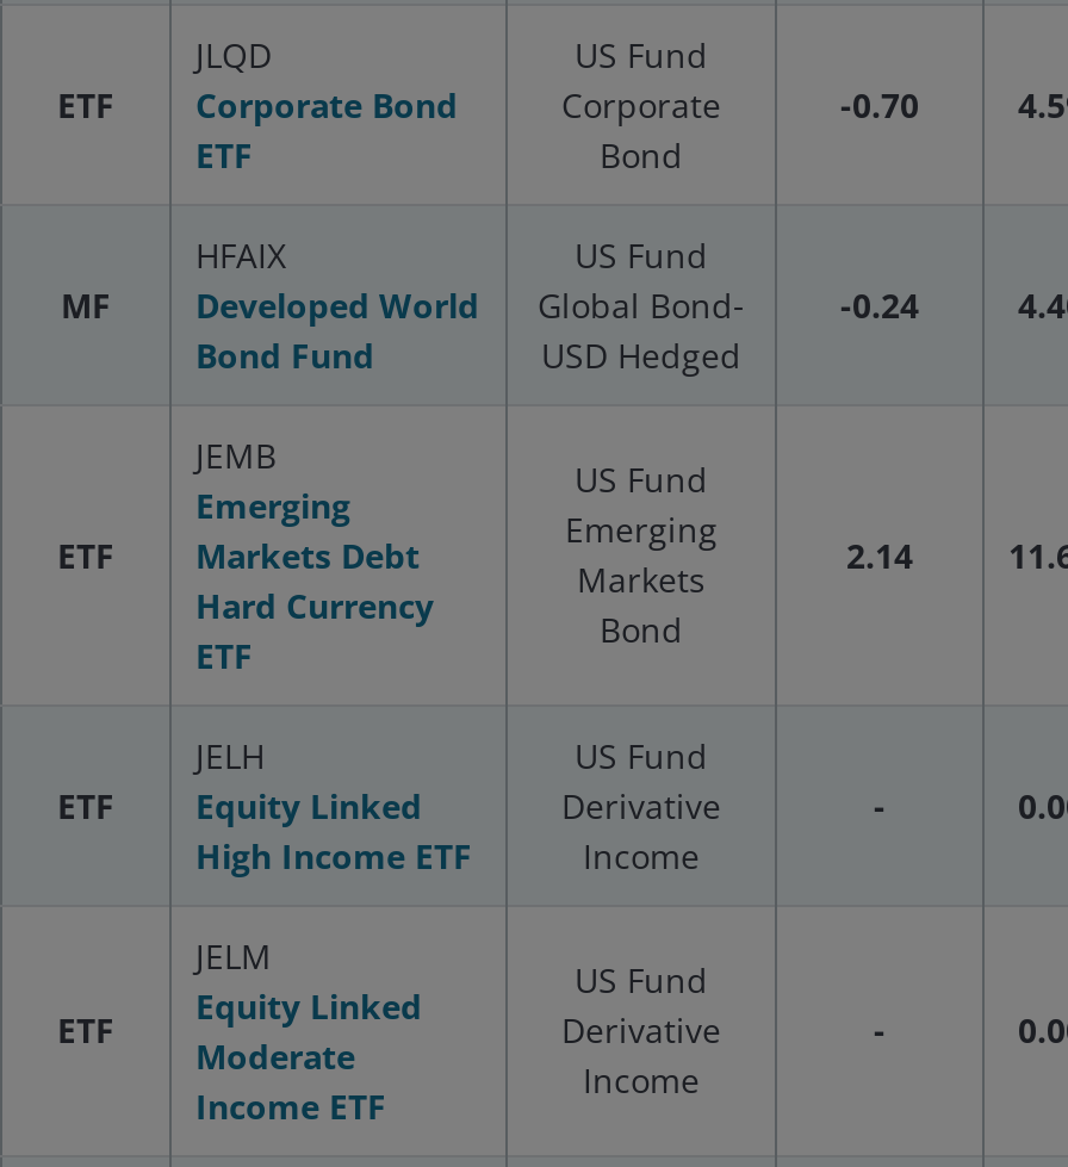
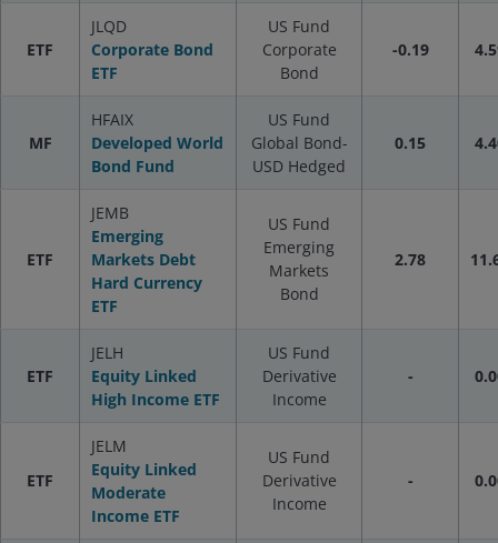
[840,81,919,127] -0.70 -> [392,38,429,60] -0.19
[840,282,919,327] -0.24 -> [395,132,426,153] 0.15
[846,532,913,577] 2.14 -> [395,248,426,269] 2.78

